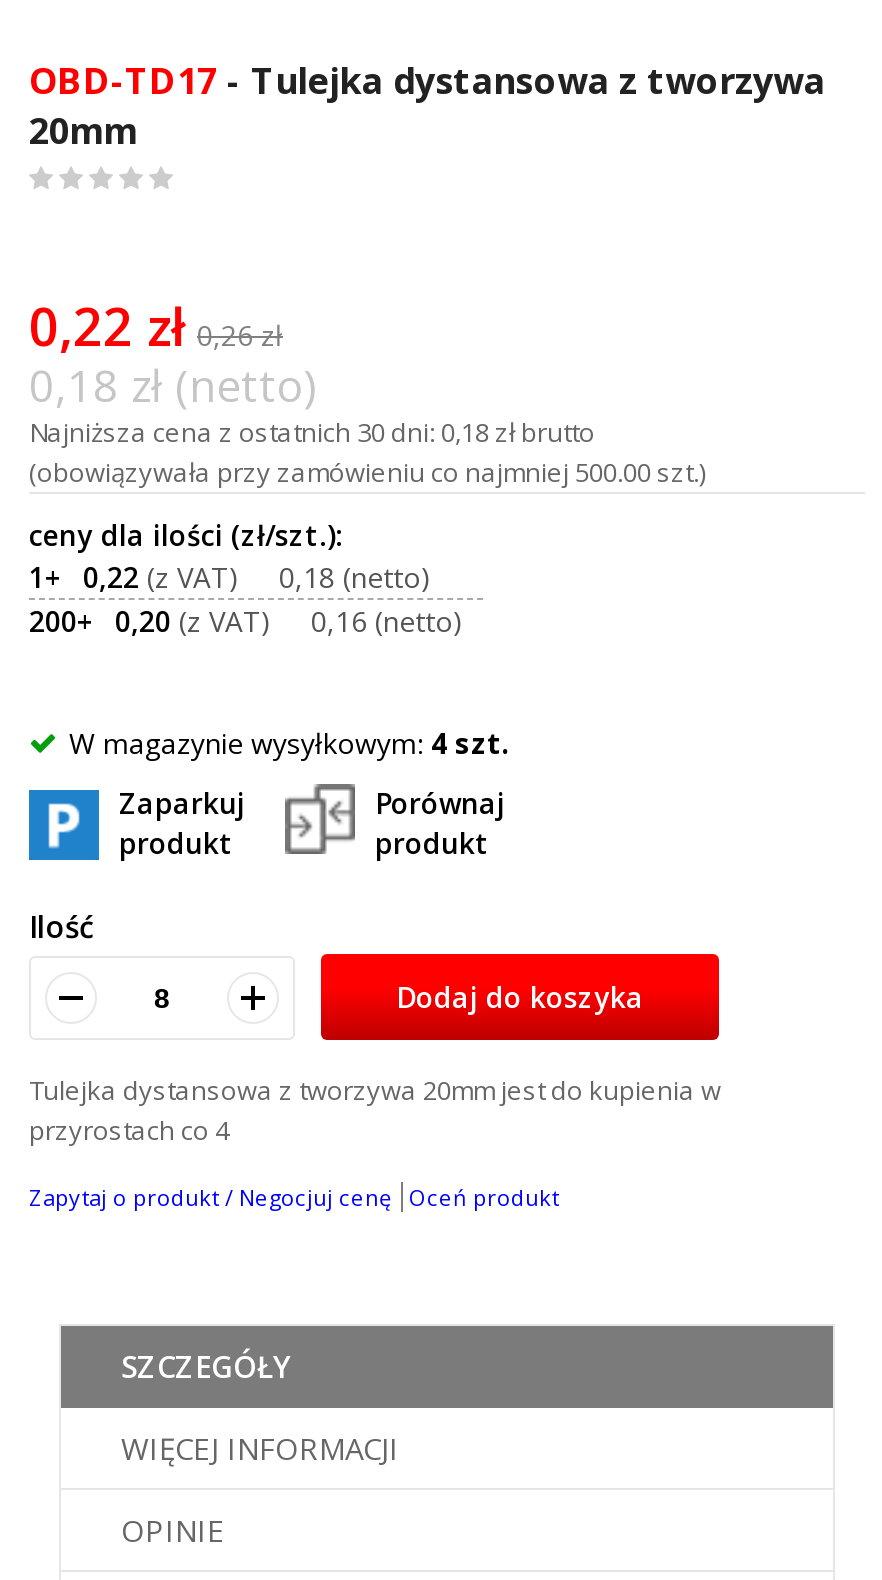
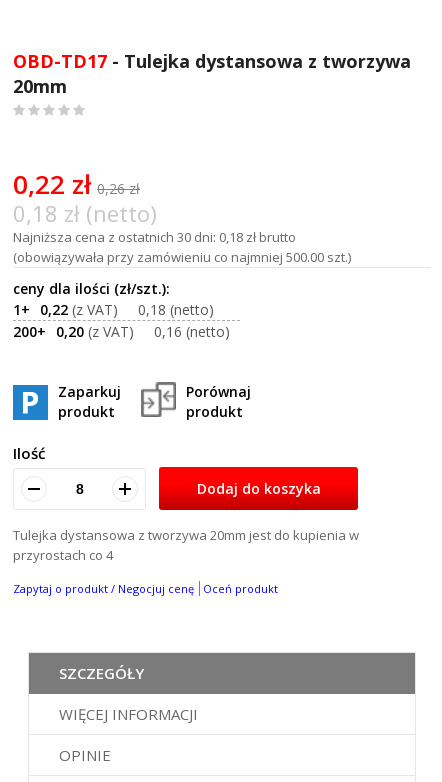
[69,724,509,762] W magazynie wysyłkowym: 4 szt. -> none

